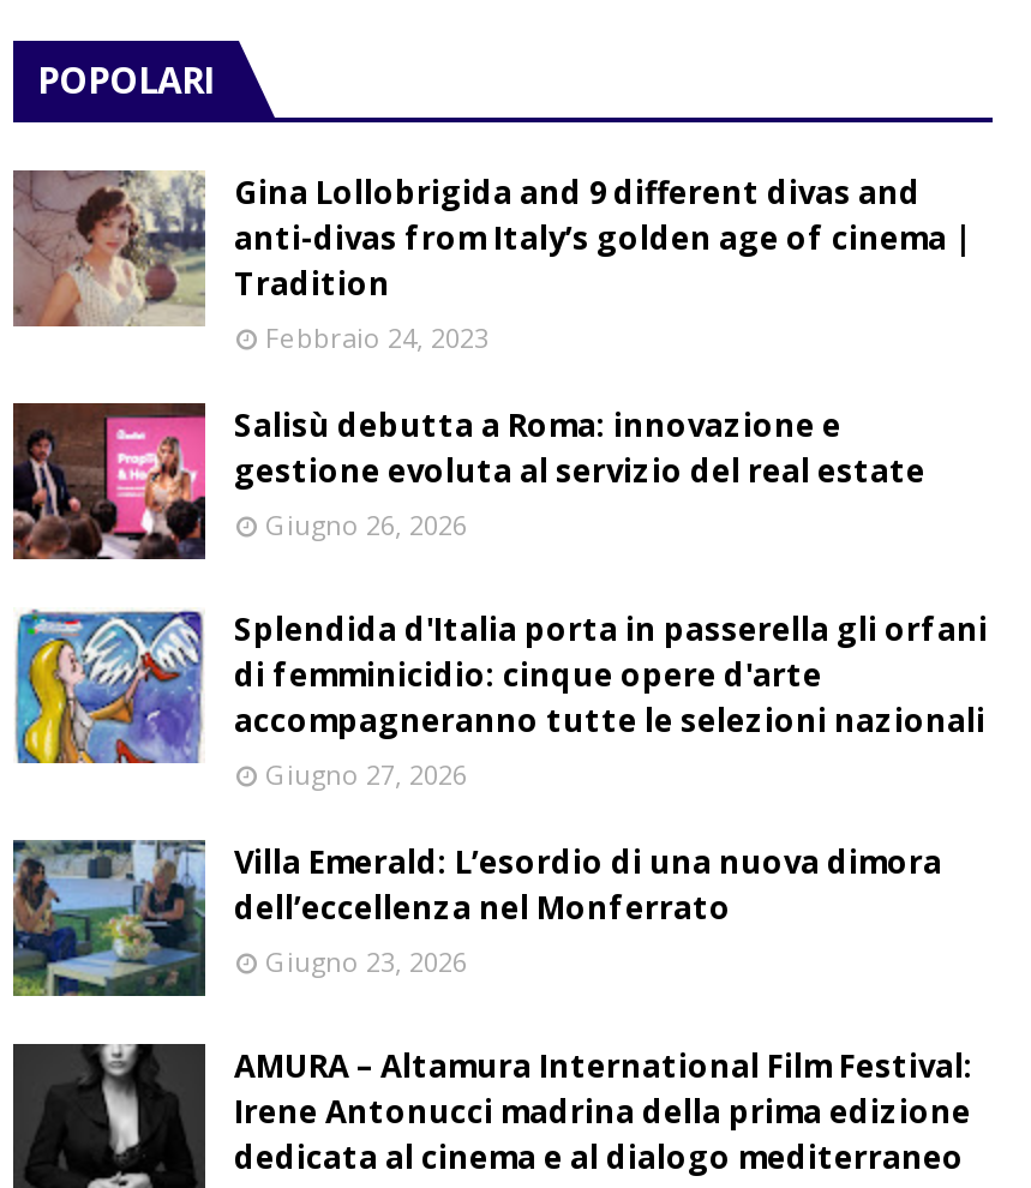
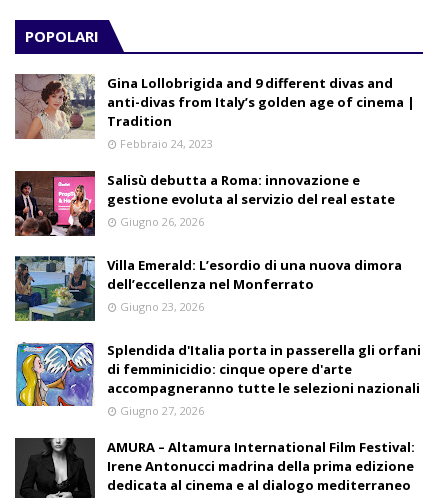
moved [13,605,988,793] -> [15,340,421,418]: [image] | Splendida d'Italia porta in passerella gli orfani | di femminicidio: cinque opere d'arte | accompagneranno tutte le selezioni nazionali | Giugno 27, 2026
moved [13,840,942,998] -> [15,256,402,322]: [image] | Villa Emerald: L’esordio di una nuova dimora | dell’eccellenza nel Monferrato | Giugno 23, 2026

